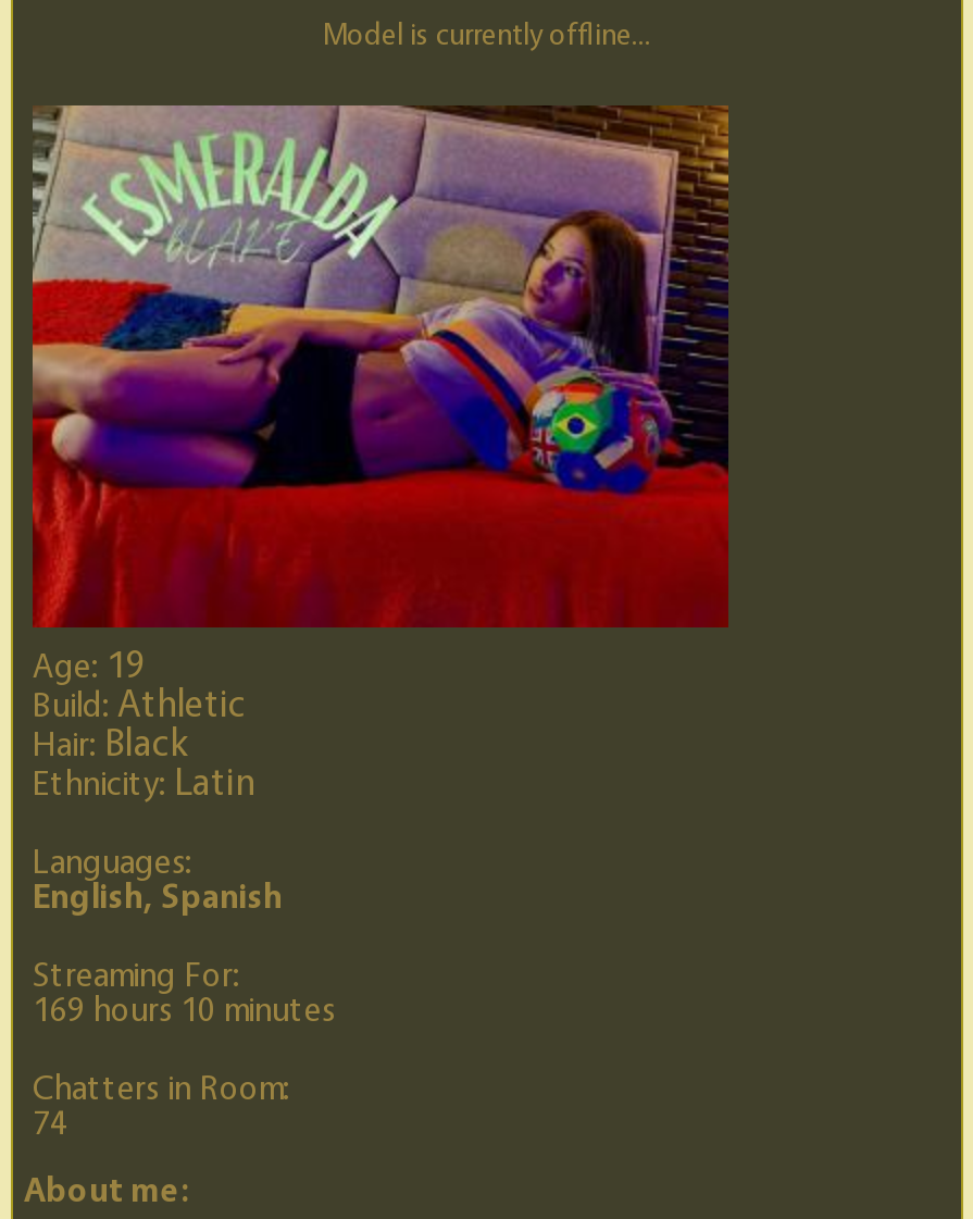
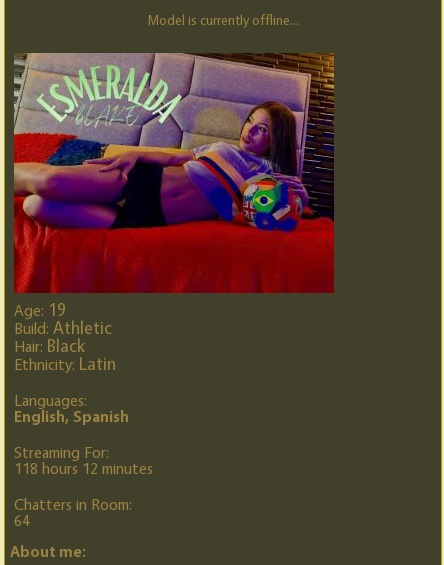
[33,988,335,1030] 169 hours 10 minutes -> [14,459,153,478] 118 hours 12 minutes
[33,1102,67,1143] 74 -> [14,511,30,530] 64

